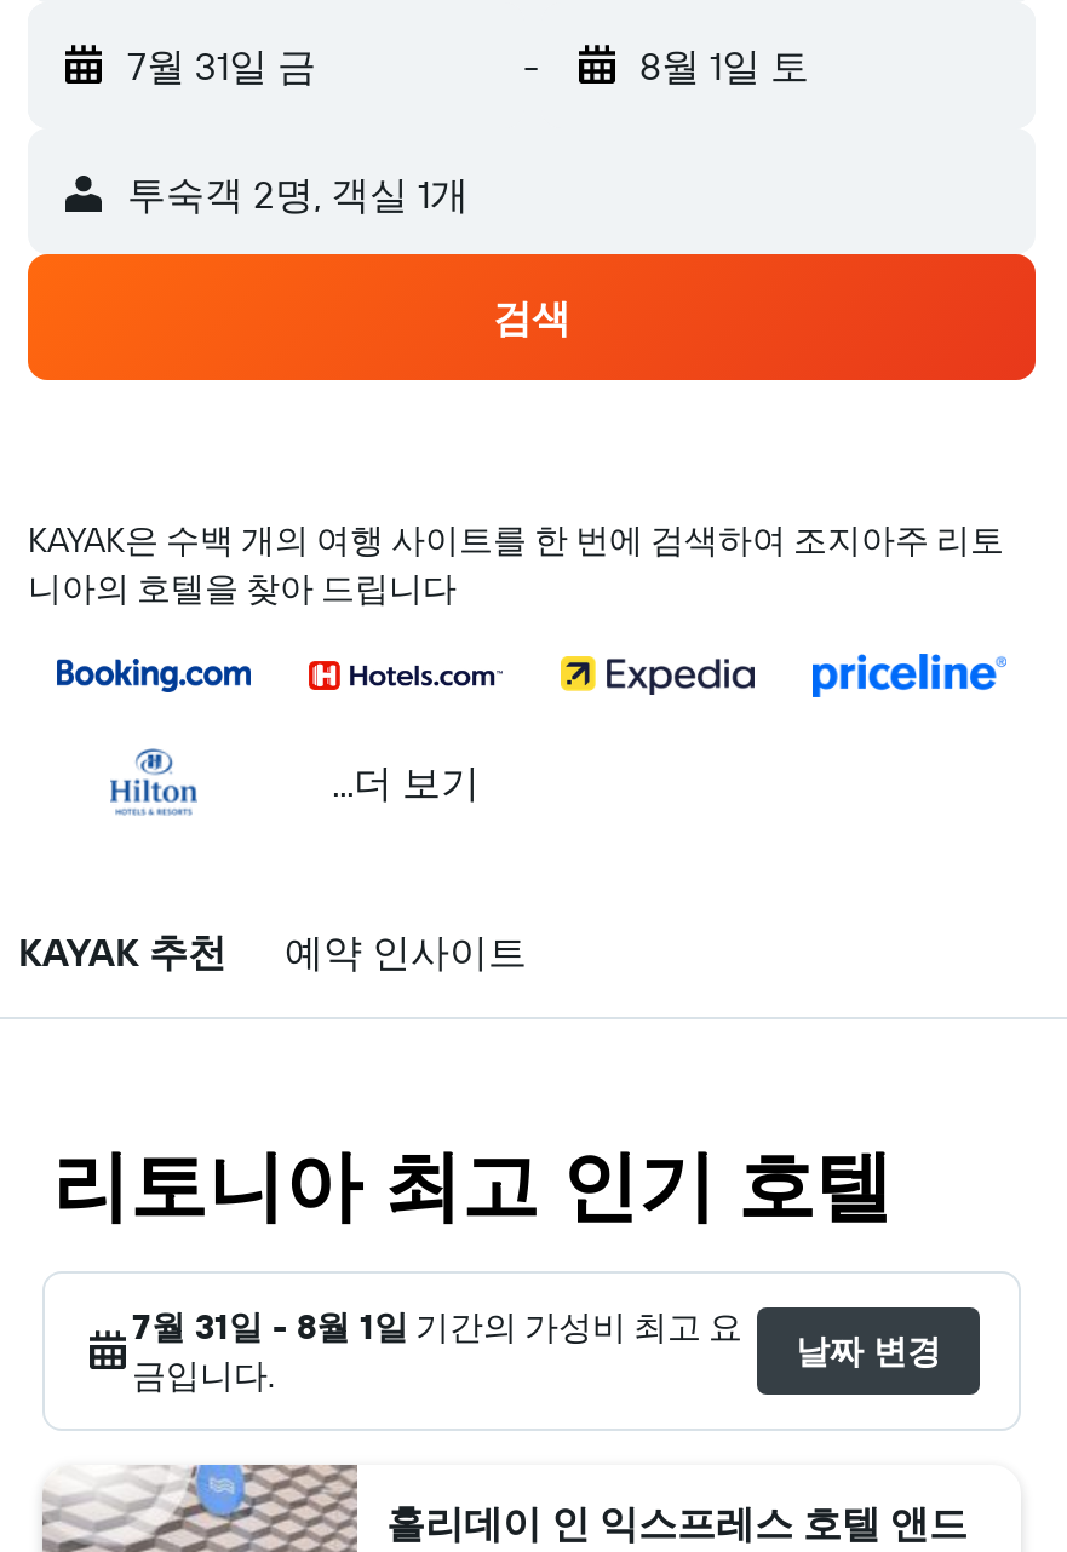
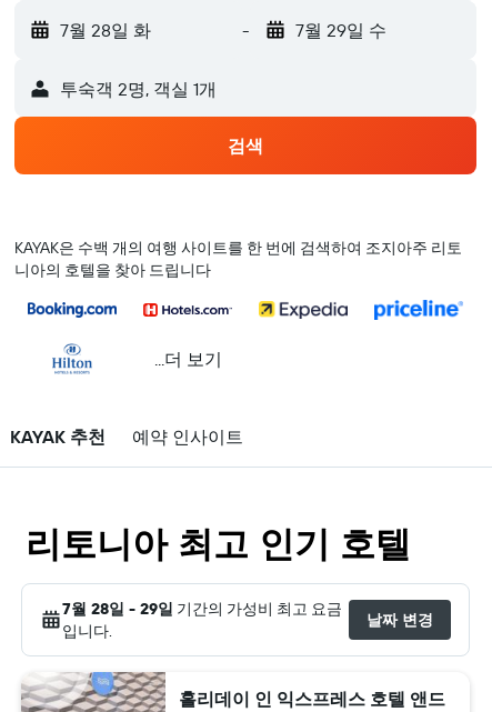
[127,41,316,90] 7월 31일 금 -> [60,19,151,41] 7월 28일 화
[639,41,809,90] 8월 1일 토 -> [295,19,386,41] 7월 29일 수
[132,1305,742,1397] 7월 31일 - 8월 1일 기간의 가성비 최고 요 | 금입니다. -> [62,599,342,641] 7월 28일 - 29일 기간의 가성비 최고 요금 | 입니다.

